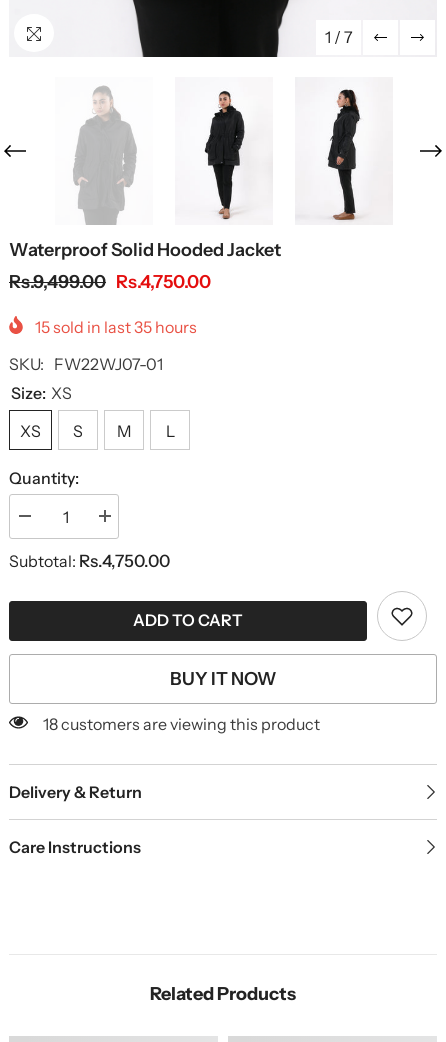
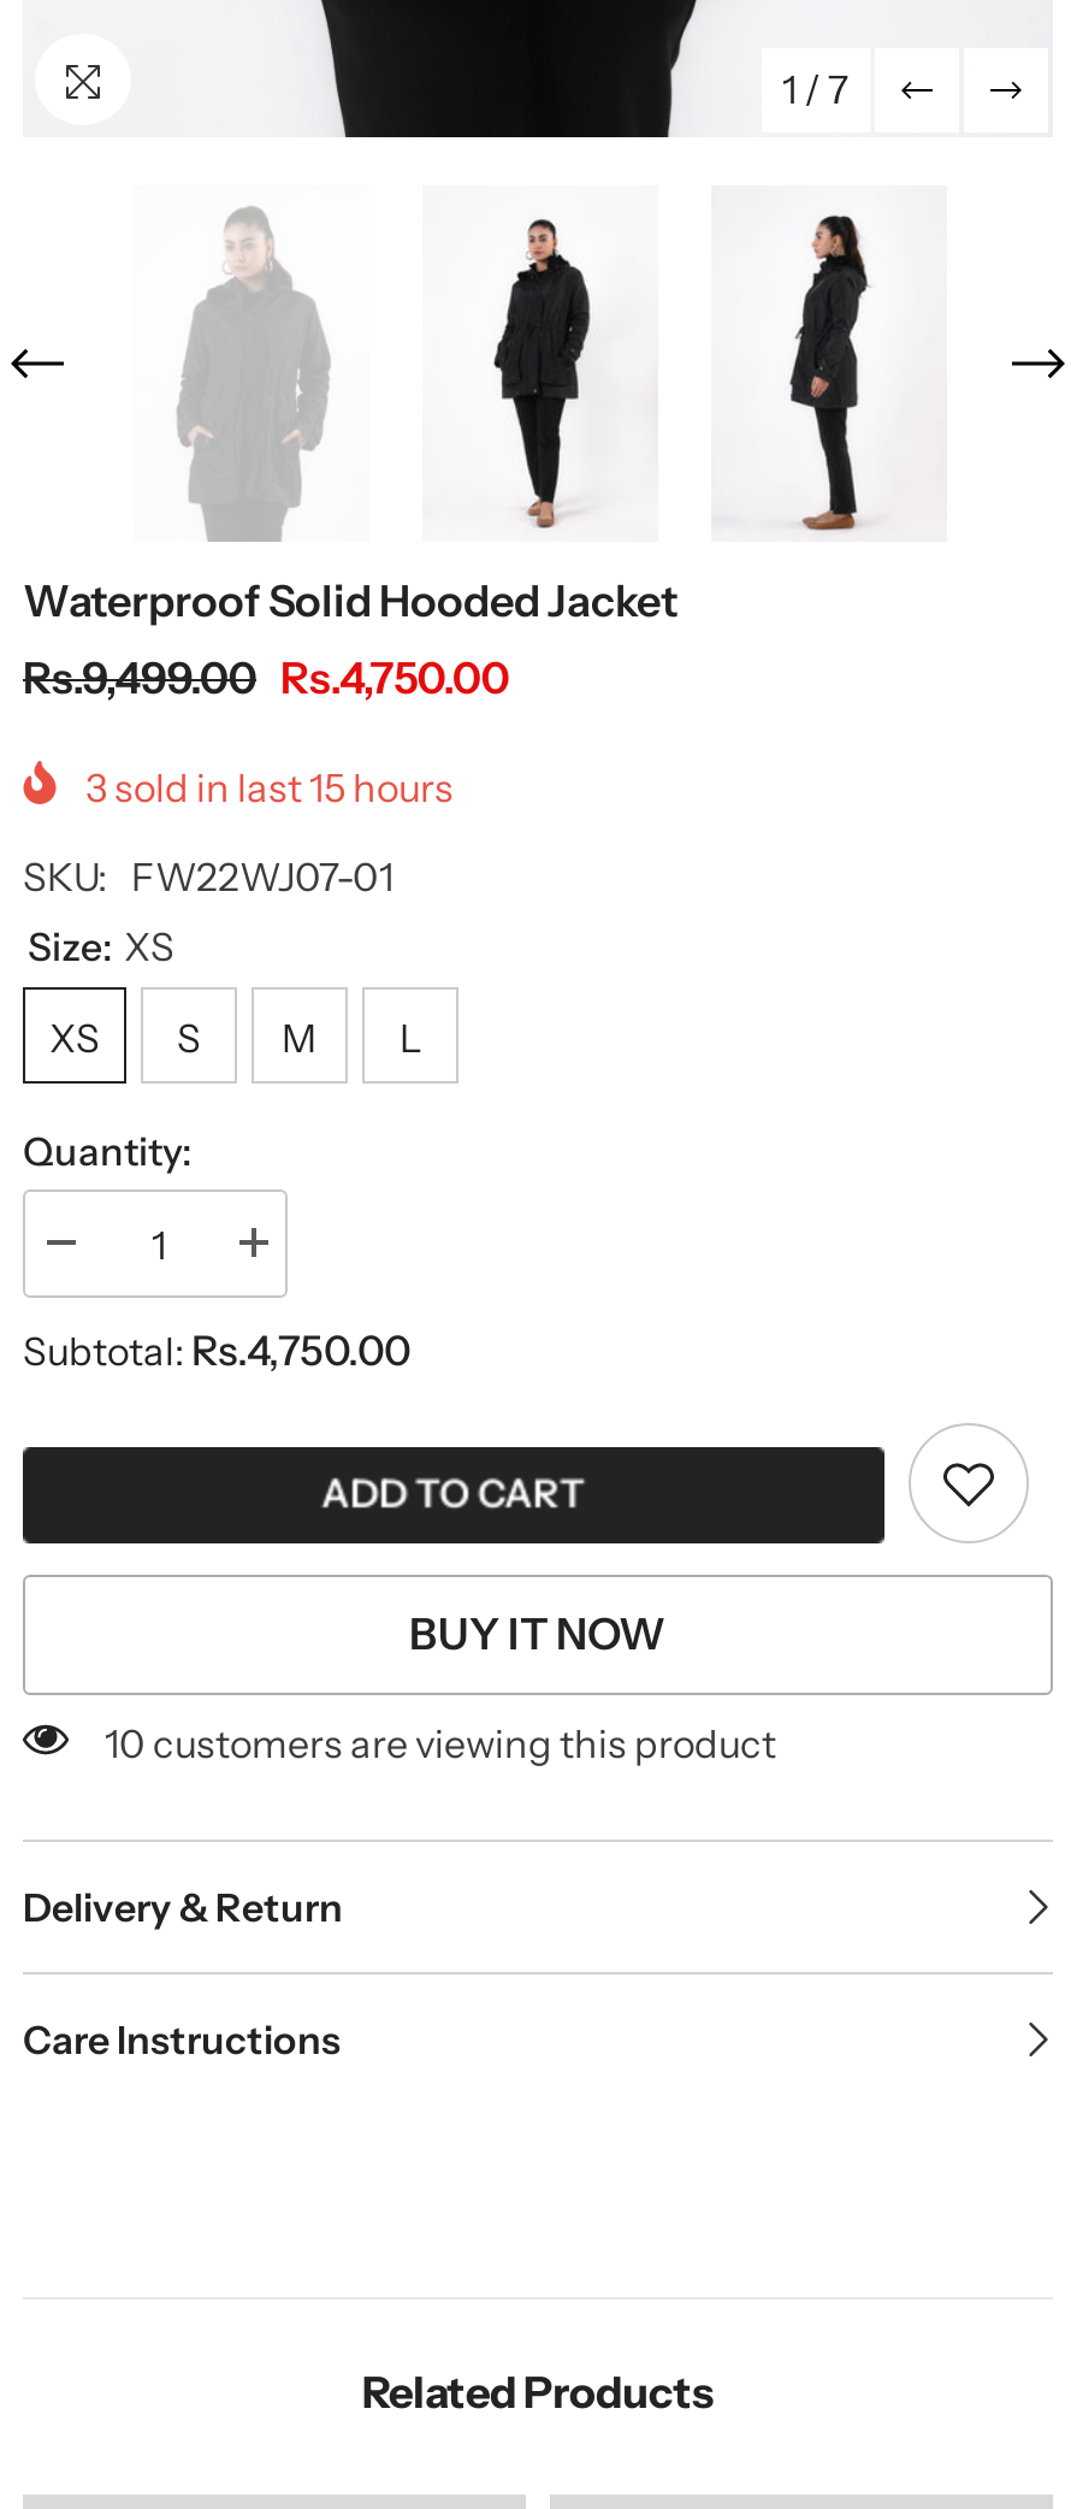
[35,317,197,337] 15 sold in last 35 hours -> [85,763,454,811] 3 sold in last 15 hours
[43,714,320,734] 18 customers are viewing this product -> [105,1718,776,1767] 10 customers are viewing this product

